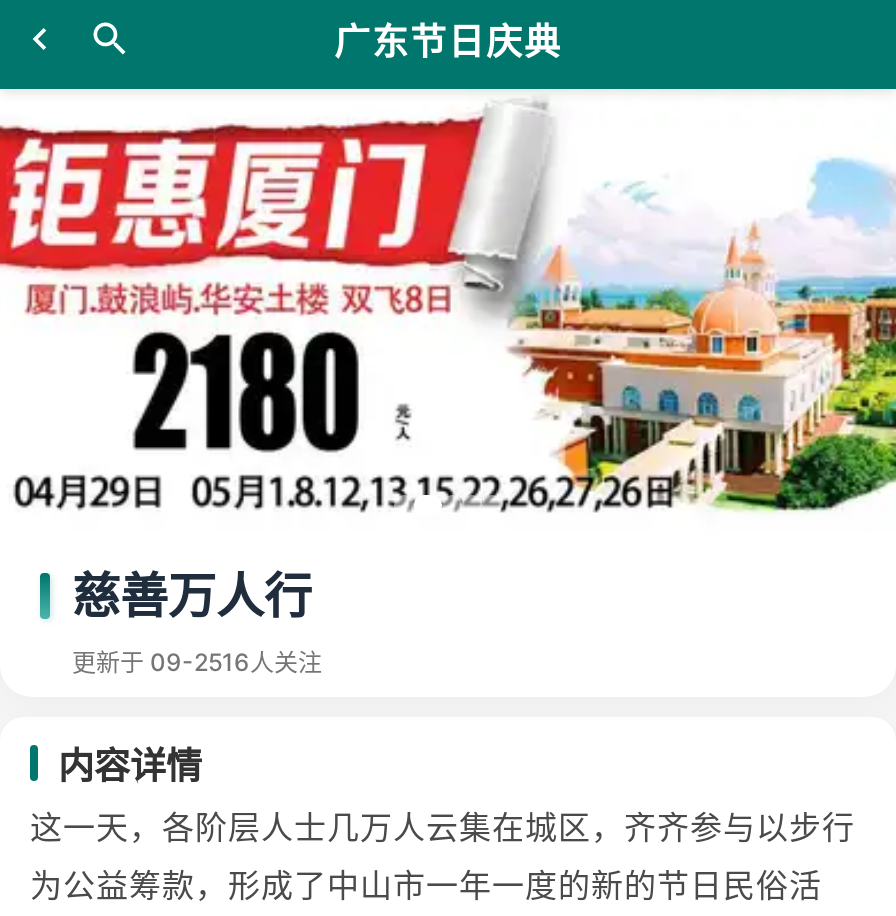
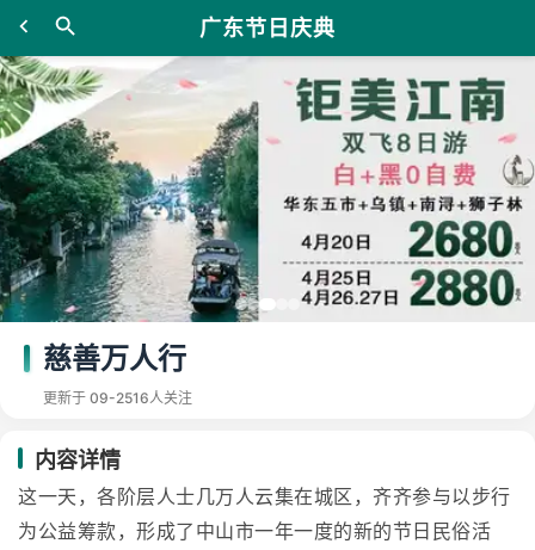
[6,87,890,535] [image] -> [4,56,531,323] [image]

